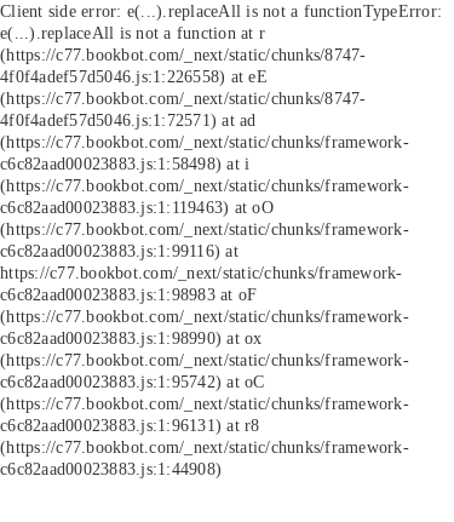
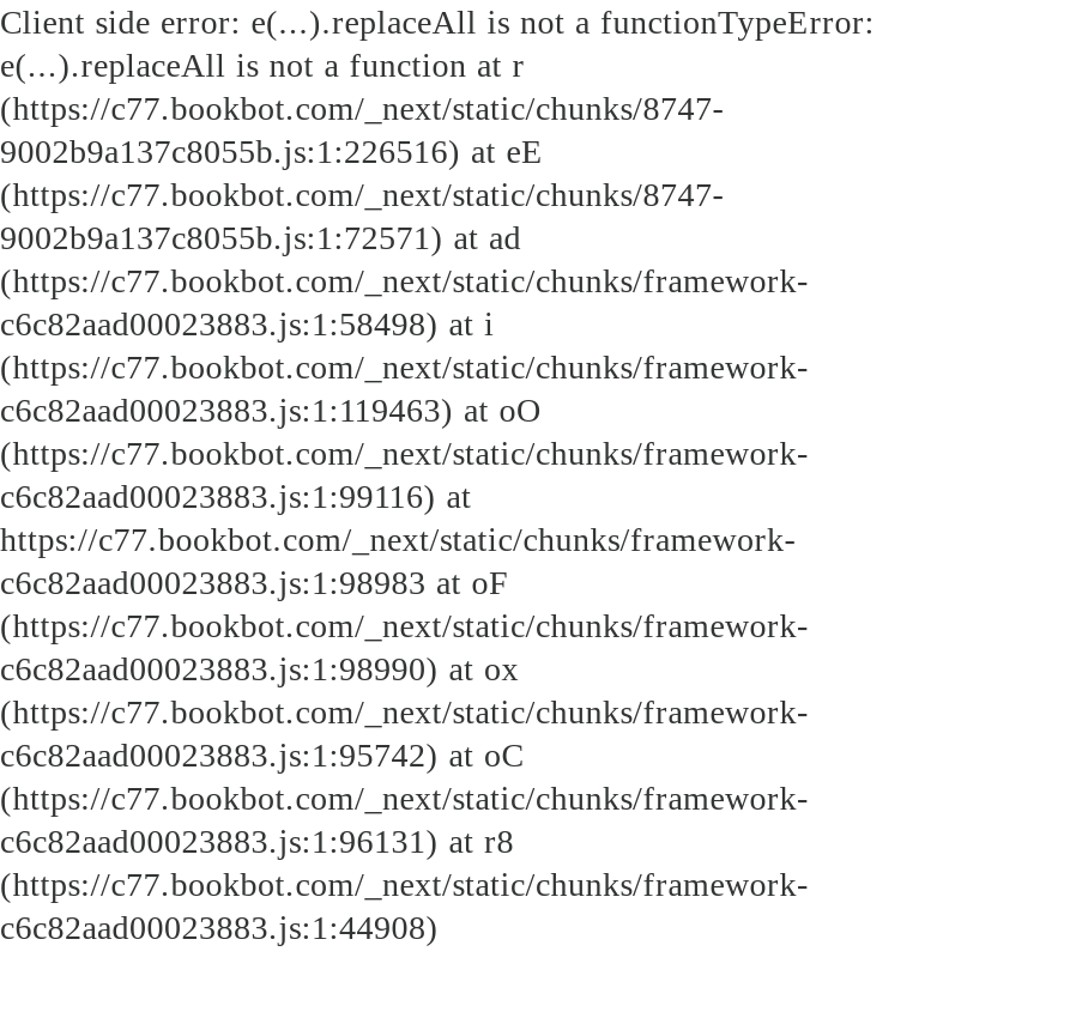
[0,67,267,86] 4f0f4adef57d5046.js:1:226558) at eE -> [0,132,544,170] 9002b9a137c8055b.js:1:226516) at eE
[0,110,256,130] 4f0f4adef57d5046.js:1:72571) at ad -> [0,218,521,256] 9002b9a137c8055b.js:1:72571) at ad

